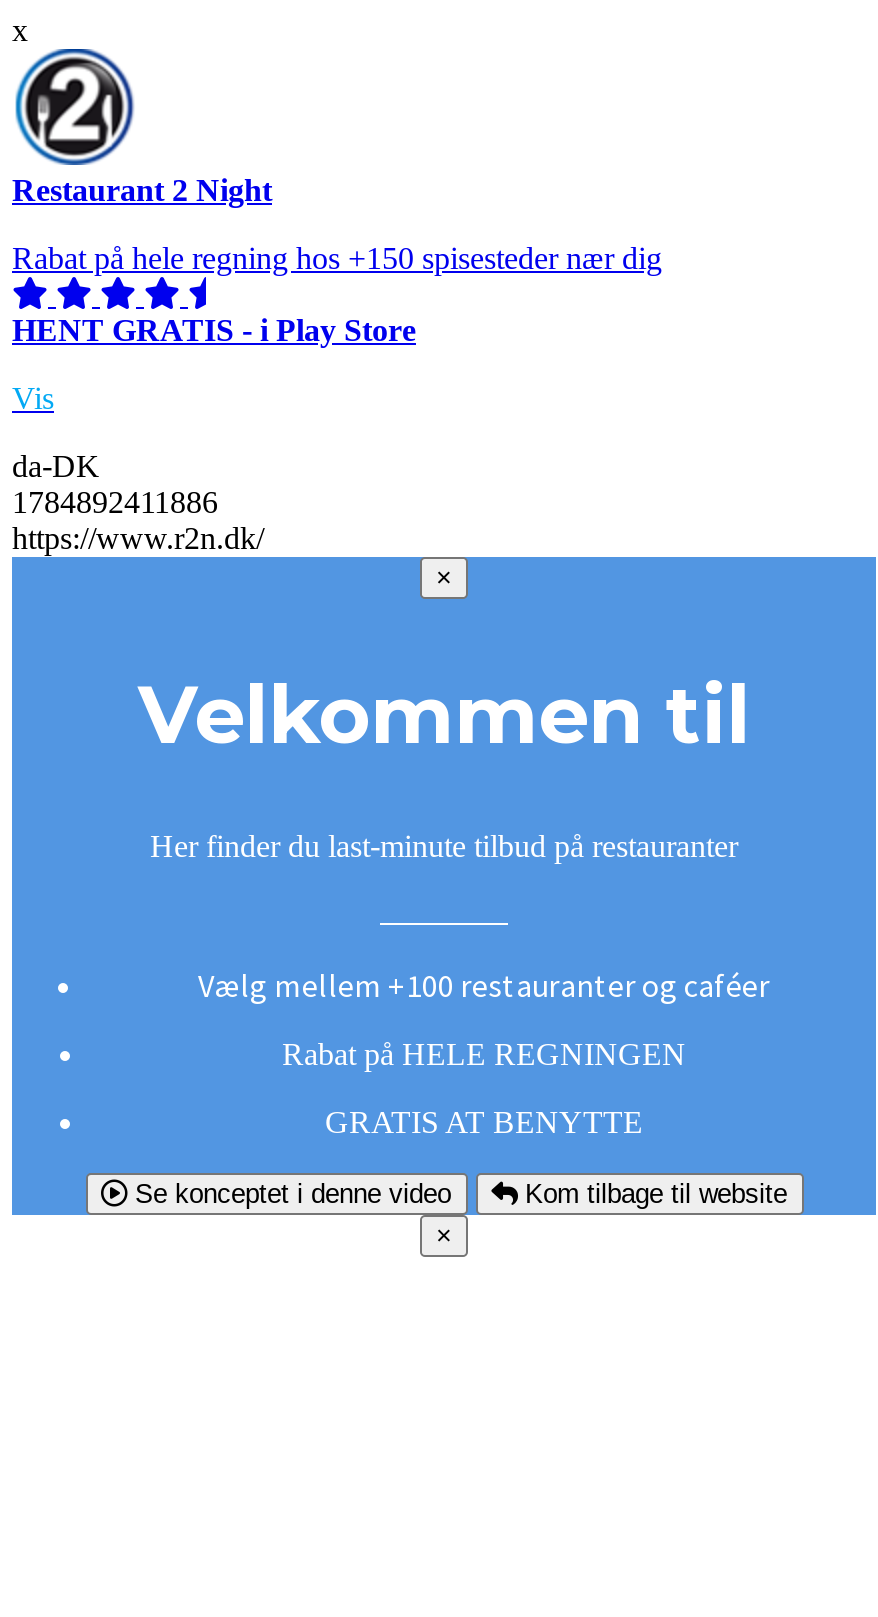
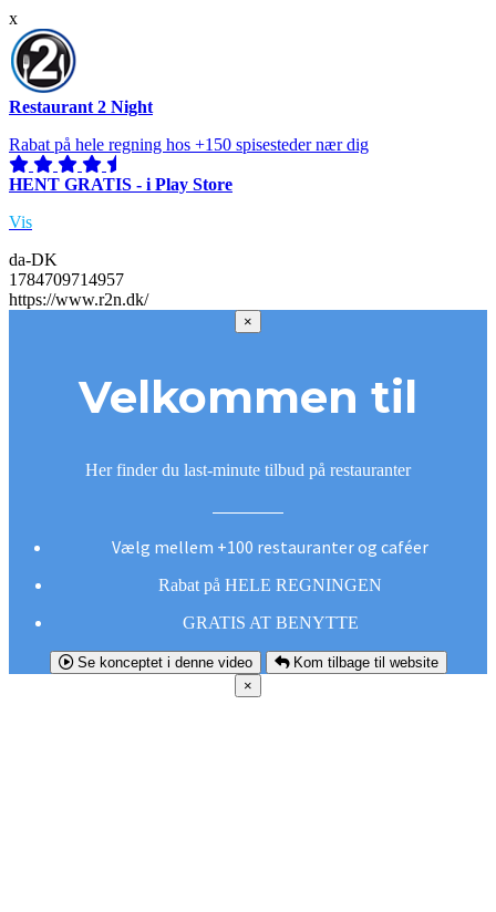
[12,485,218,519] 1784892411886 -> [9,270,124,289] 1784709714957

